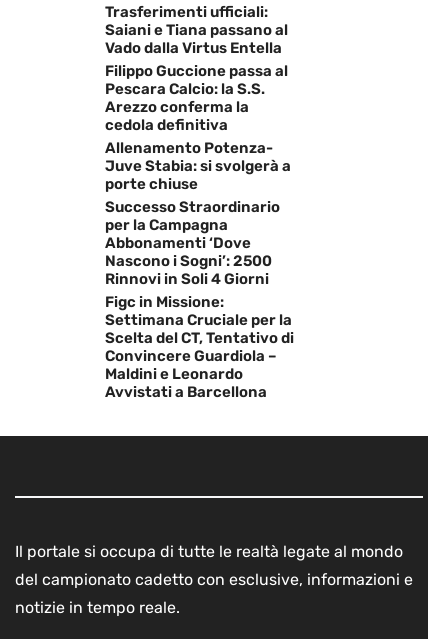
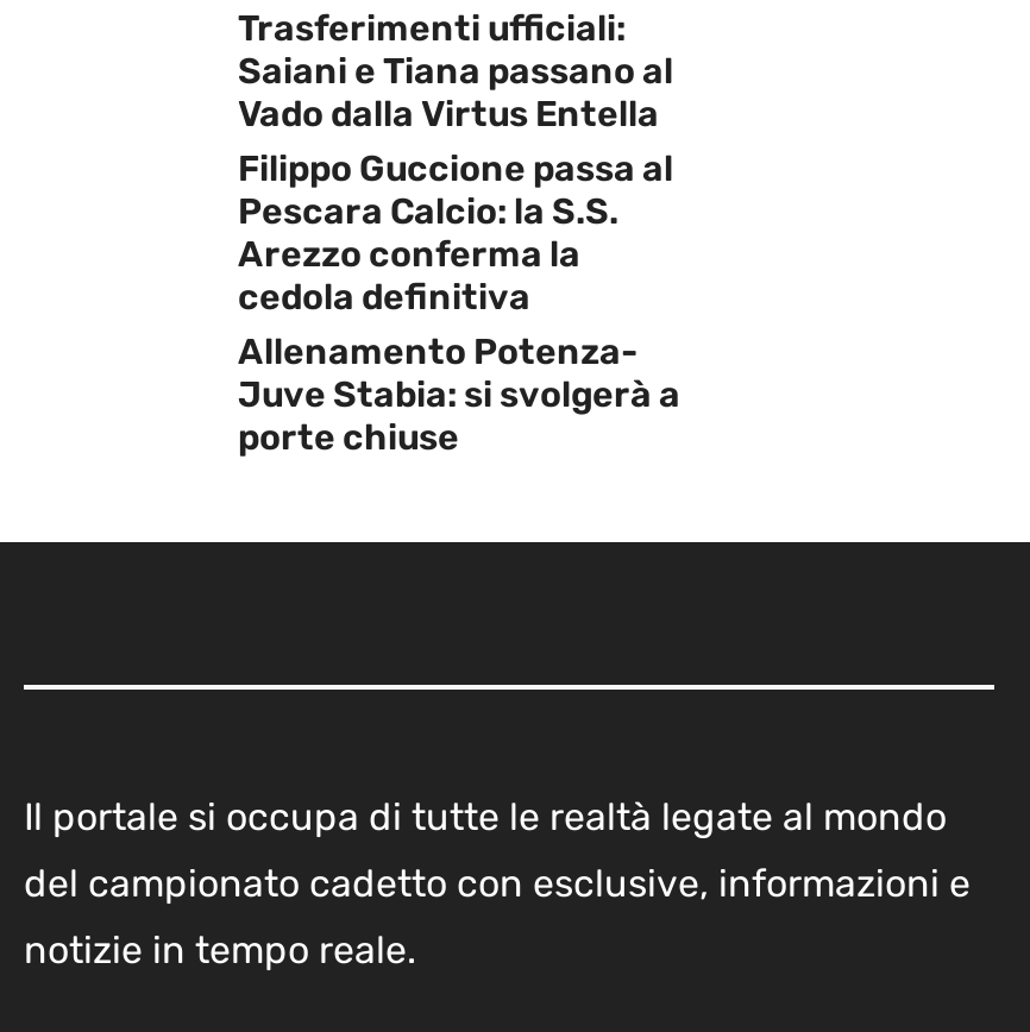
[105,198,294,401] Successo Straordinario | per la Campagna | Abbonamenti ‘Dove | Nascono i Sogni’: 2500 | Rinnovi in Soli 4 Giorni | Figc in Missione: | Settimana Cruciale per la | Scelta del CT, Tentativo di | Convincere Guardiola – | Maldini e Leonardo | Avvistati a Barcellona -> none

